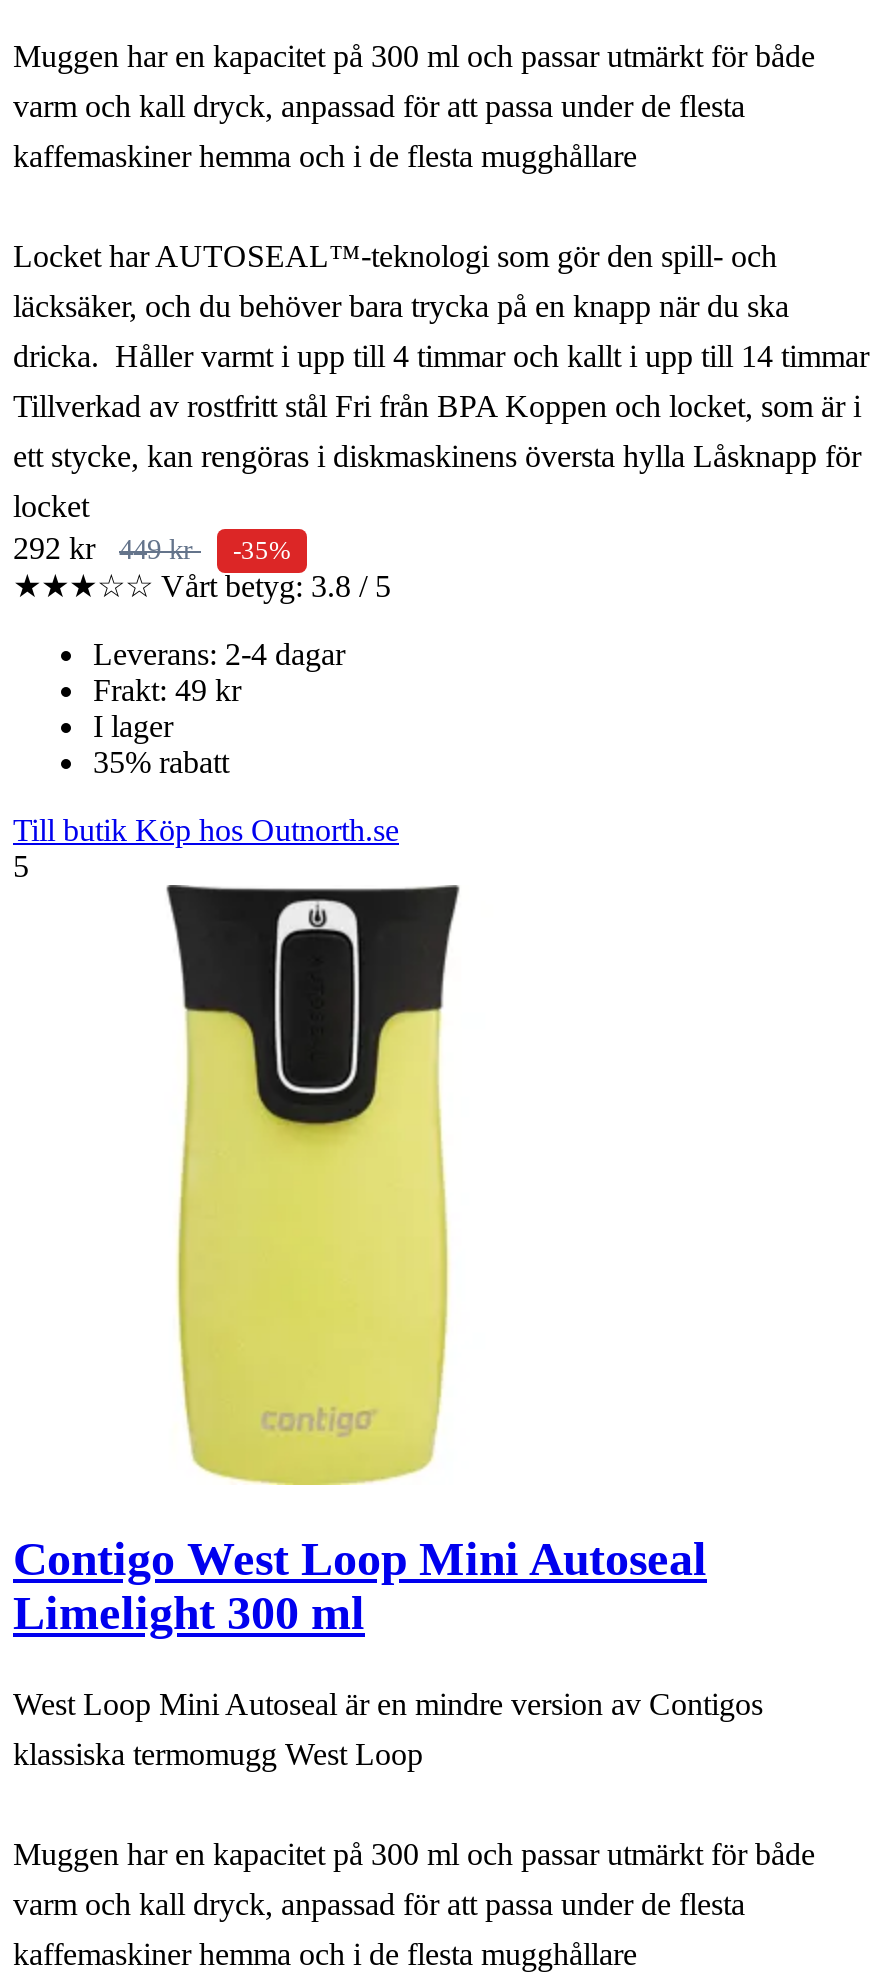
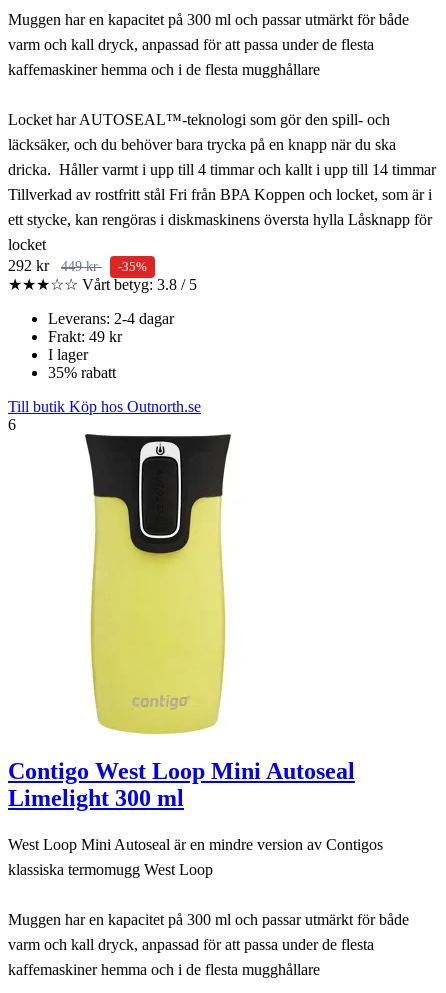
[13,848,29,882] 5 -> [8,416,16,433] 6

